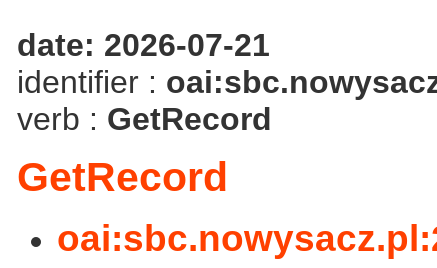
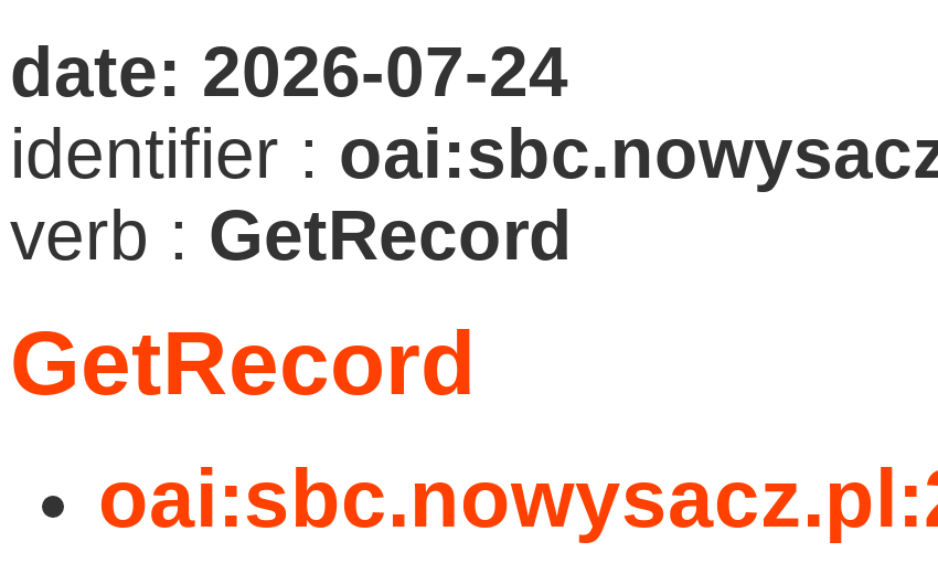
[16,26,269,62] date: 2026-07-21 -> [10,31,568,110] date: 2026-07-24

